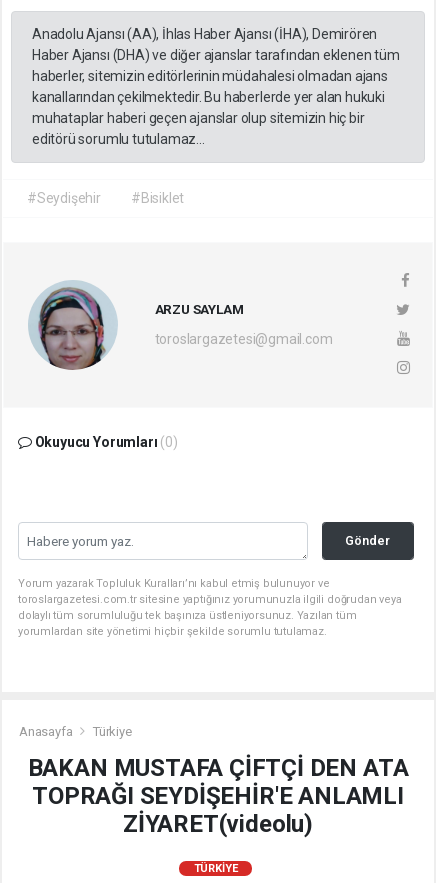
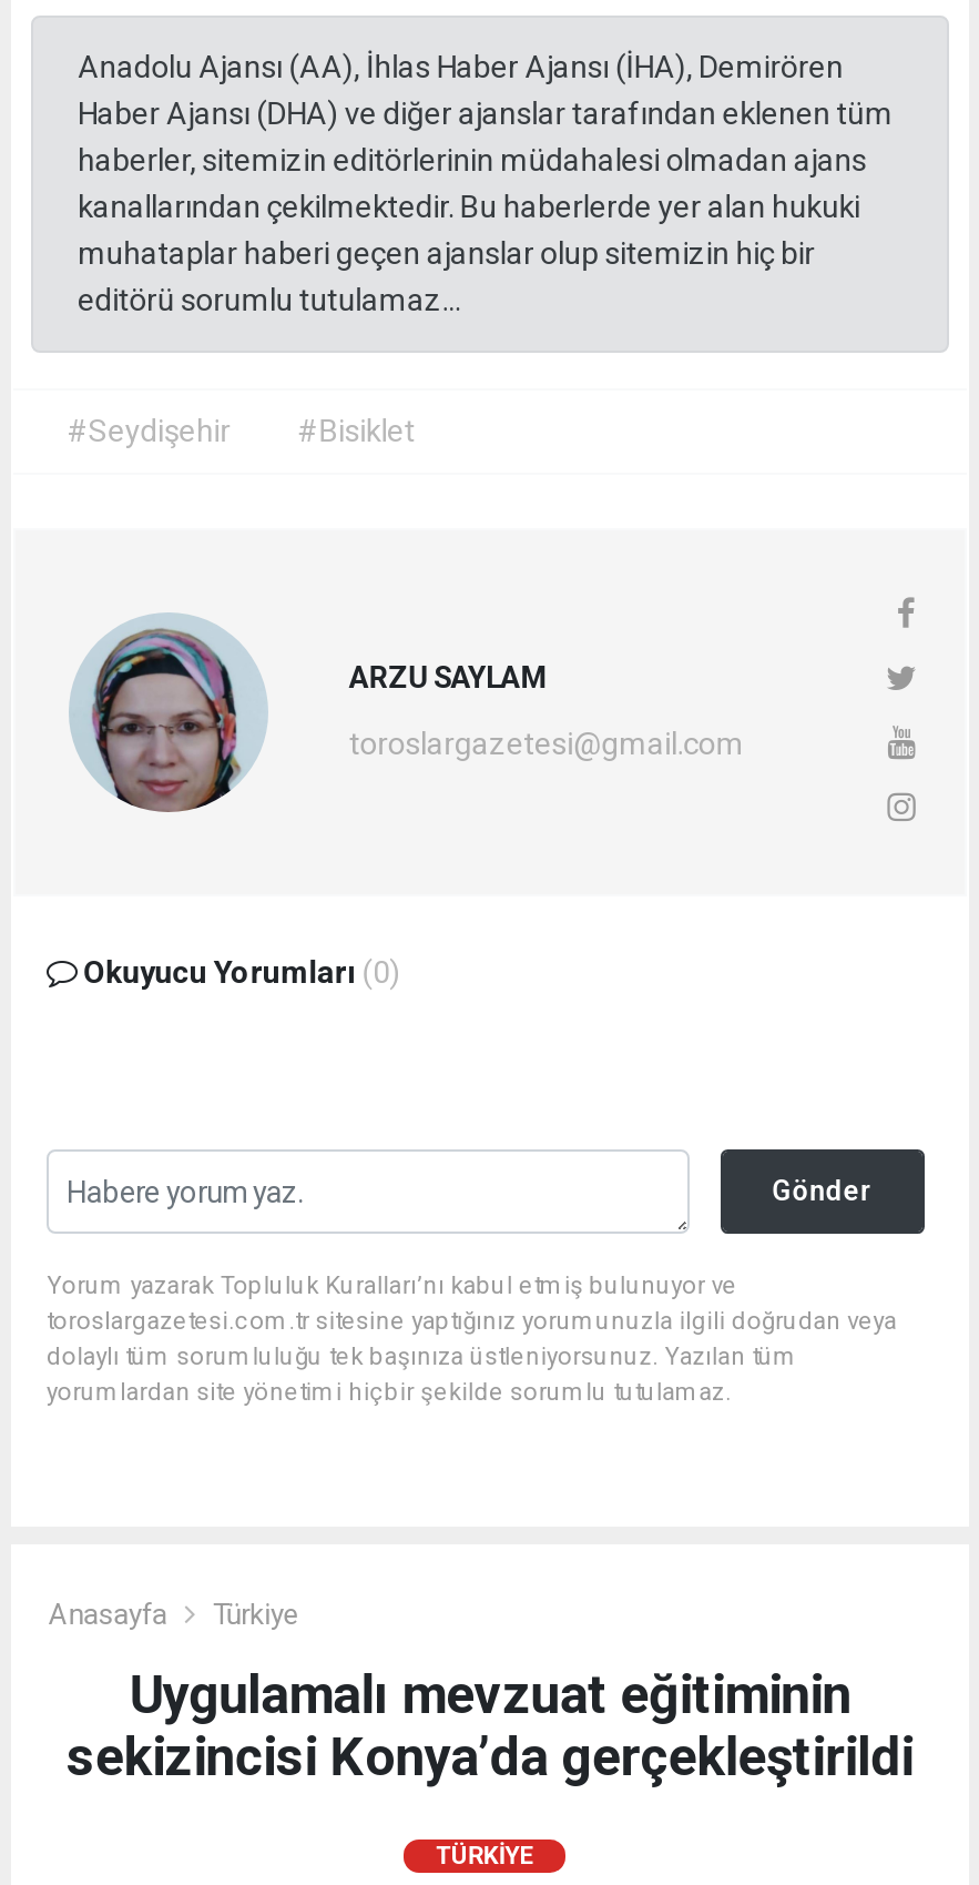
[28,754,408,838] BAKAN MUSTAFA ÇİFTÇİ DEN ATA | TOPRAĞI SEYDİŞEHİR'E ANLAMLI | ZİYARET(videolu) -> [67,1665,914,1789] Uygulamalı mevzuat eğitiminin | sekizincisi Konya’da gerçekleştirildi

